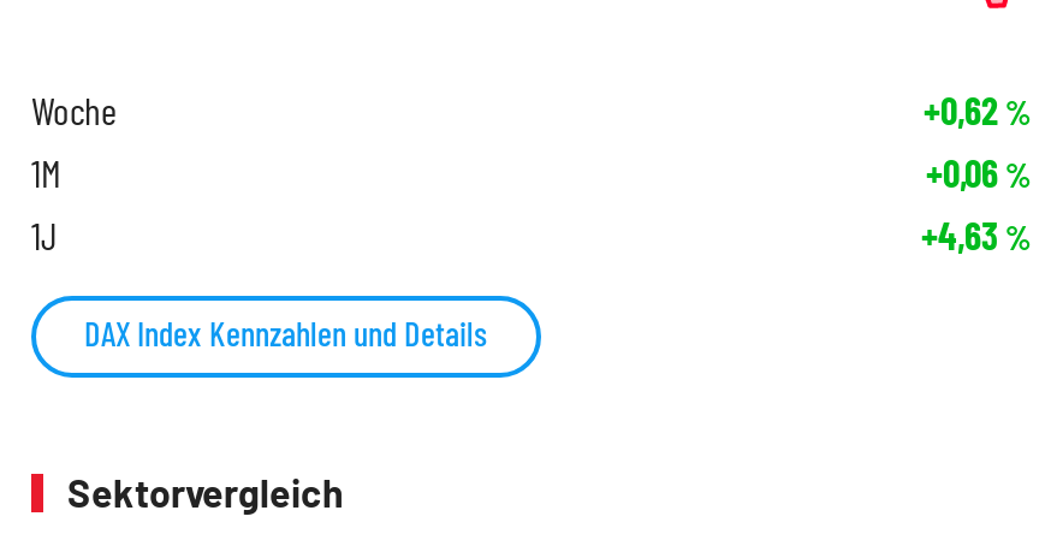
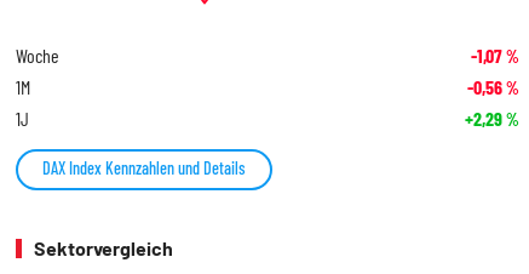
[924,86,1032,132] +0,62% -> [471,43,519,66] -1,07%
[926,149,1032,194] +0,06% -> [467,75,519,98] -0,56%
[921,211,1032,257] +4,63% -> [465,106,519,129] +2,29%

